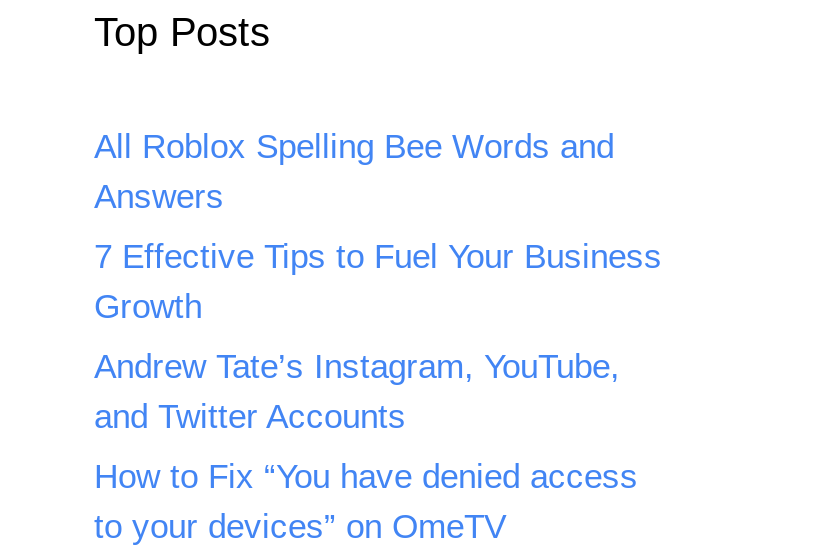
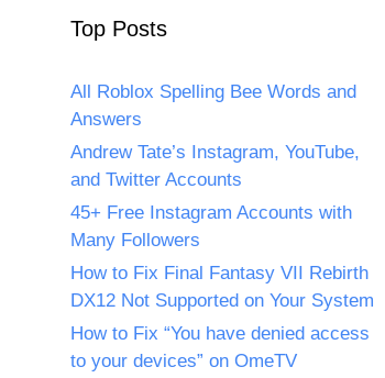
[94,239,662,327] 7 Effective Tips to Fuel Your Business | Growth -> none
moved [94,349,620,437] -> [70,142,360,190]: Andrew Tate’s Instagram, YouTube, | and Twitter Accounts
none -> [70,202,374,311] 45+ Free Instagram Accounts with | Many Followers | How to Fix Final Fantasy VII Rebirth | DX12 Not Supported on Your System

